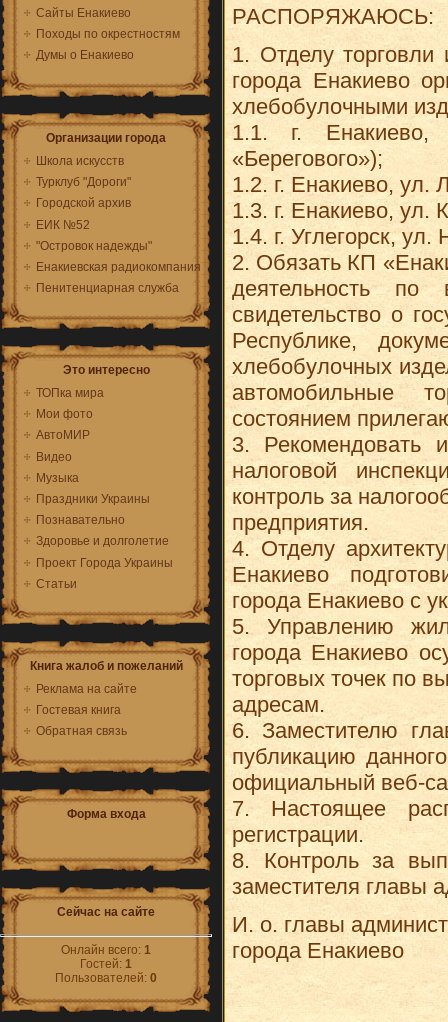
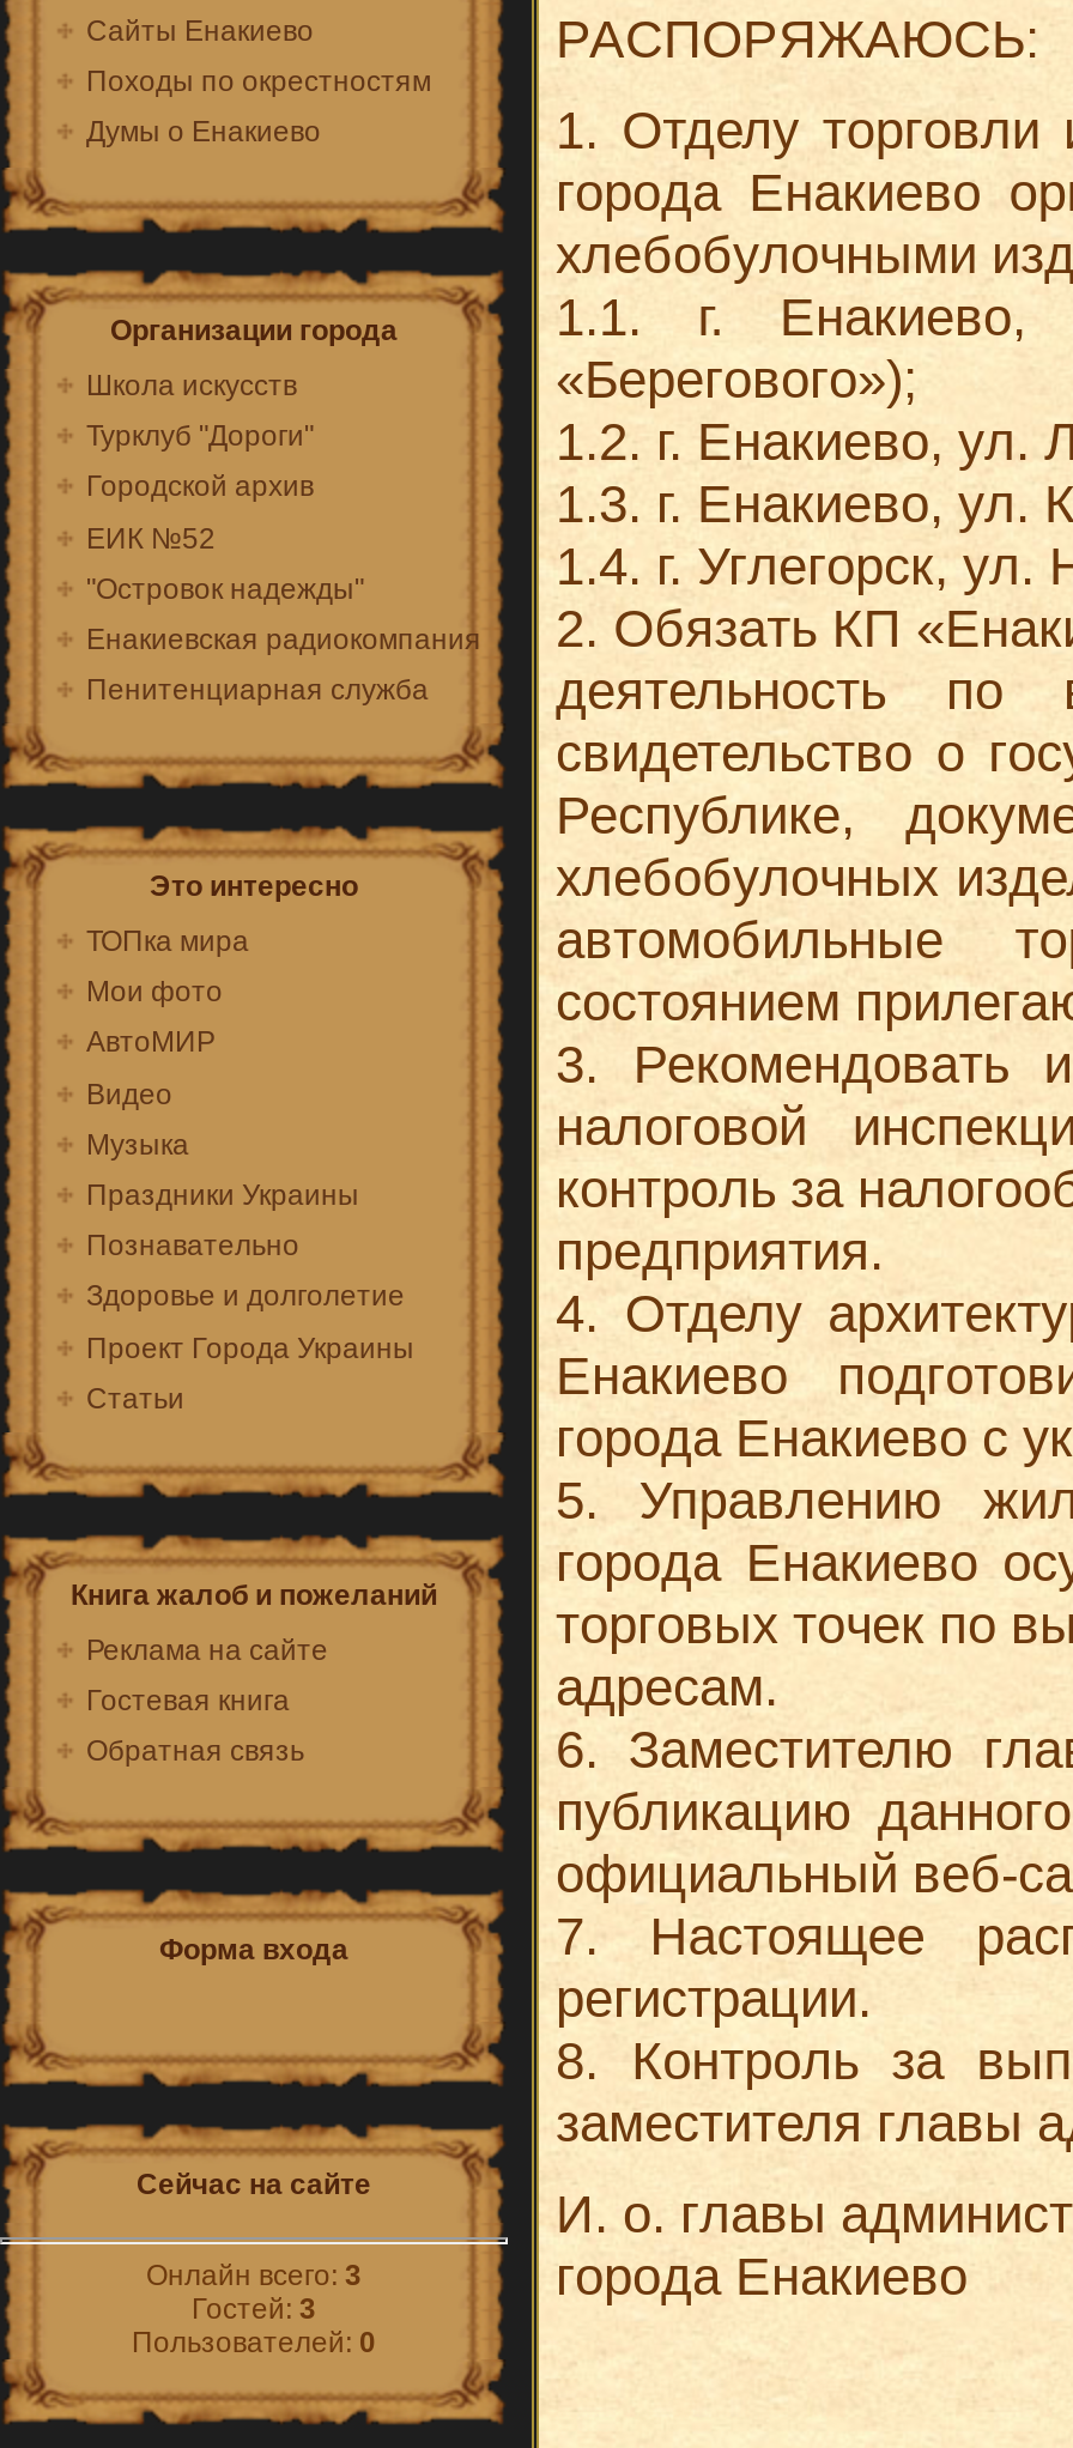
[61,943,151,957] Онлайн всего: 1 -> [146,2259,362,2292] Онлайн всего: 3
[80,957,132,971] Гостей: 1 -> [192,2292,316,2326] Гостей: 3

